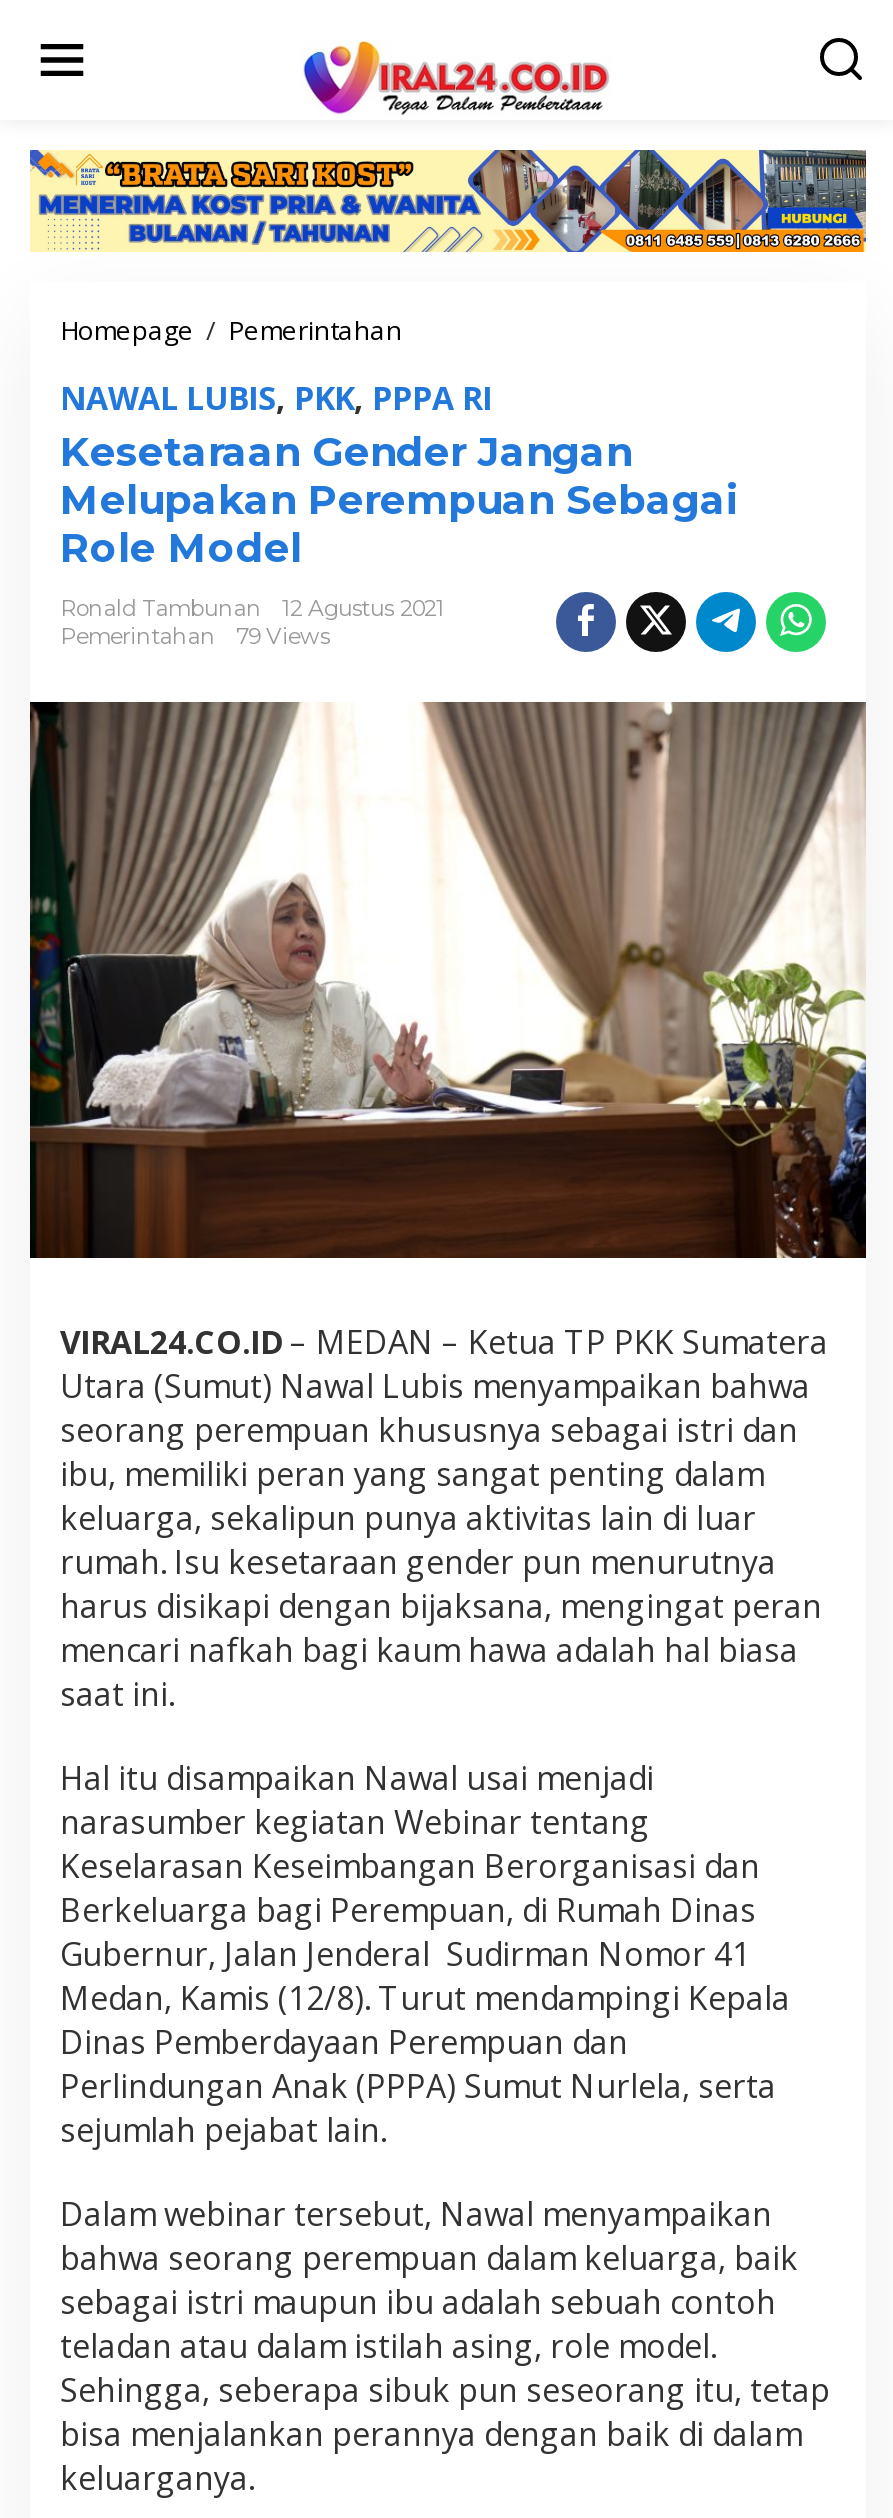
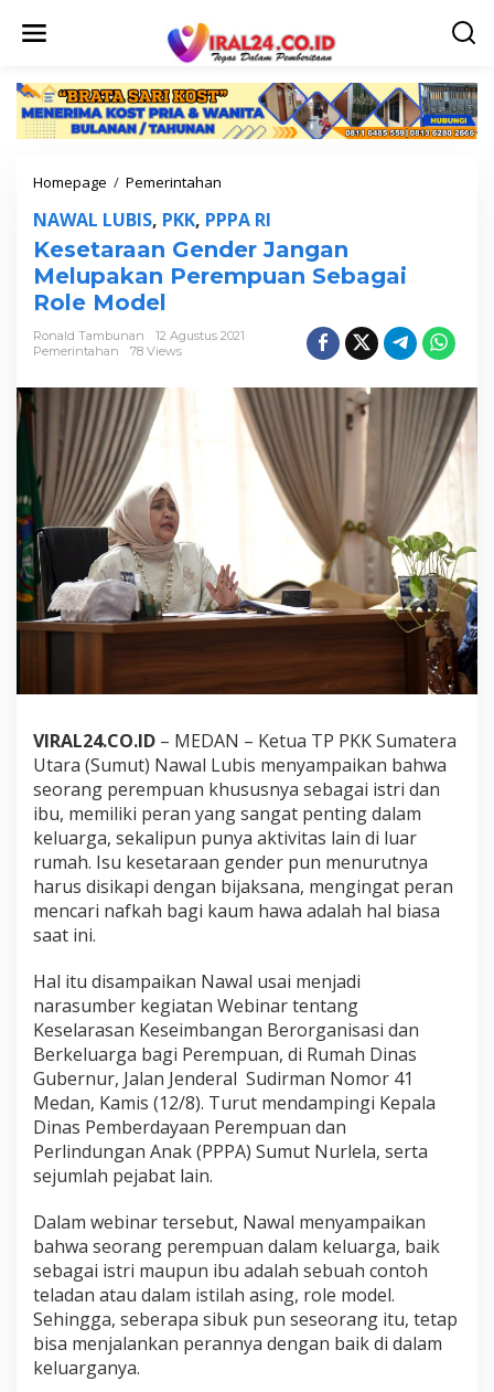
[60,622,330,650] Pemerintahan 79 Views -> [33,343,182,359] Pemerintahan 78 Views

